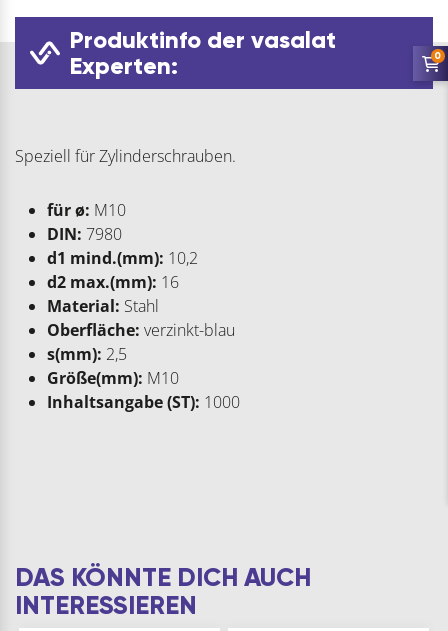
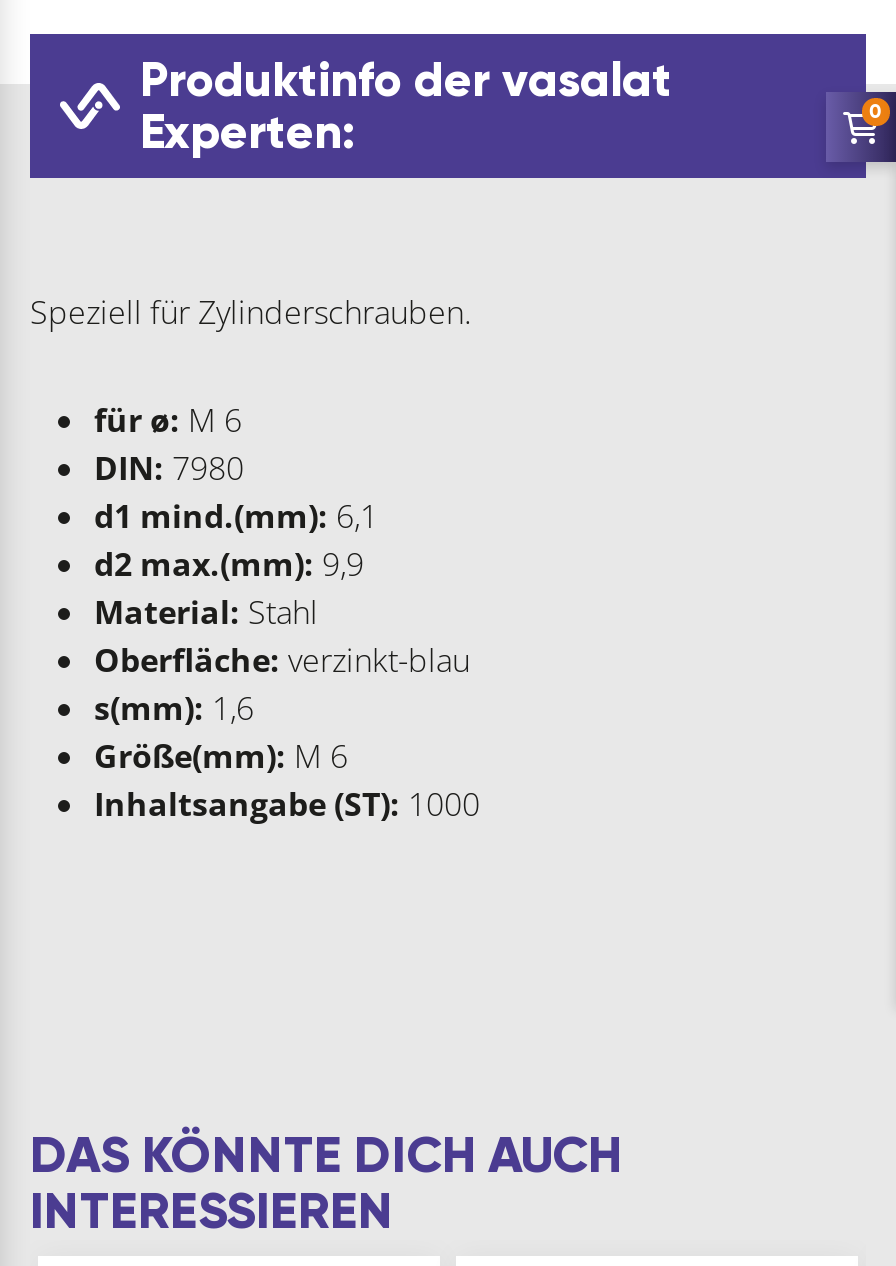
[47,199,126,221] für ø: M10 -> [94,398,242,442] für ø: M 6
[47,247,198,269] d1 mind.(mm): 10,2 -> [94,494,378,538] d1 mind.(mm): 6,1
[47,271,179,293] d2 max.(mm): 16 -> [94,542,364,586] d2 max.(mm): 9,9
[47,343,179,389] s(mm): 2,5 | Größe(mm): M10 -> [94,686,348,778] s(mm): 1,6 | Größe(mm): M 6

